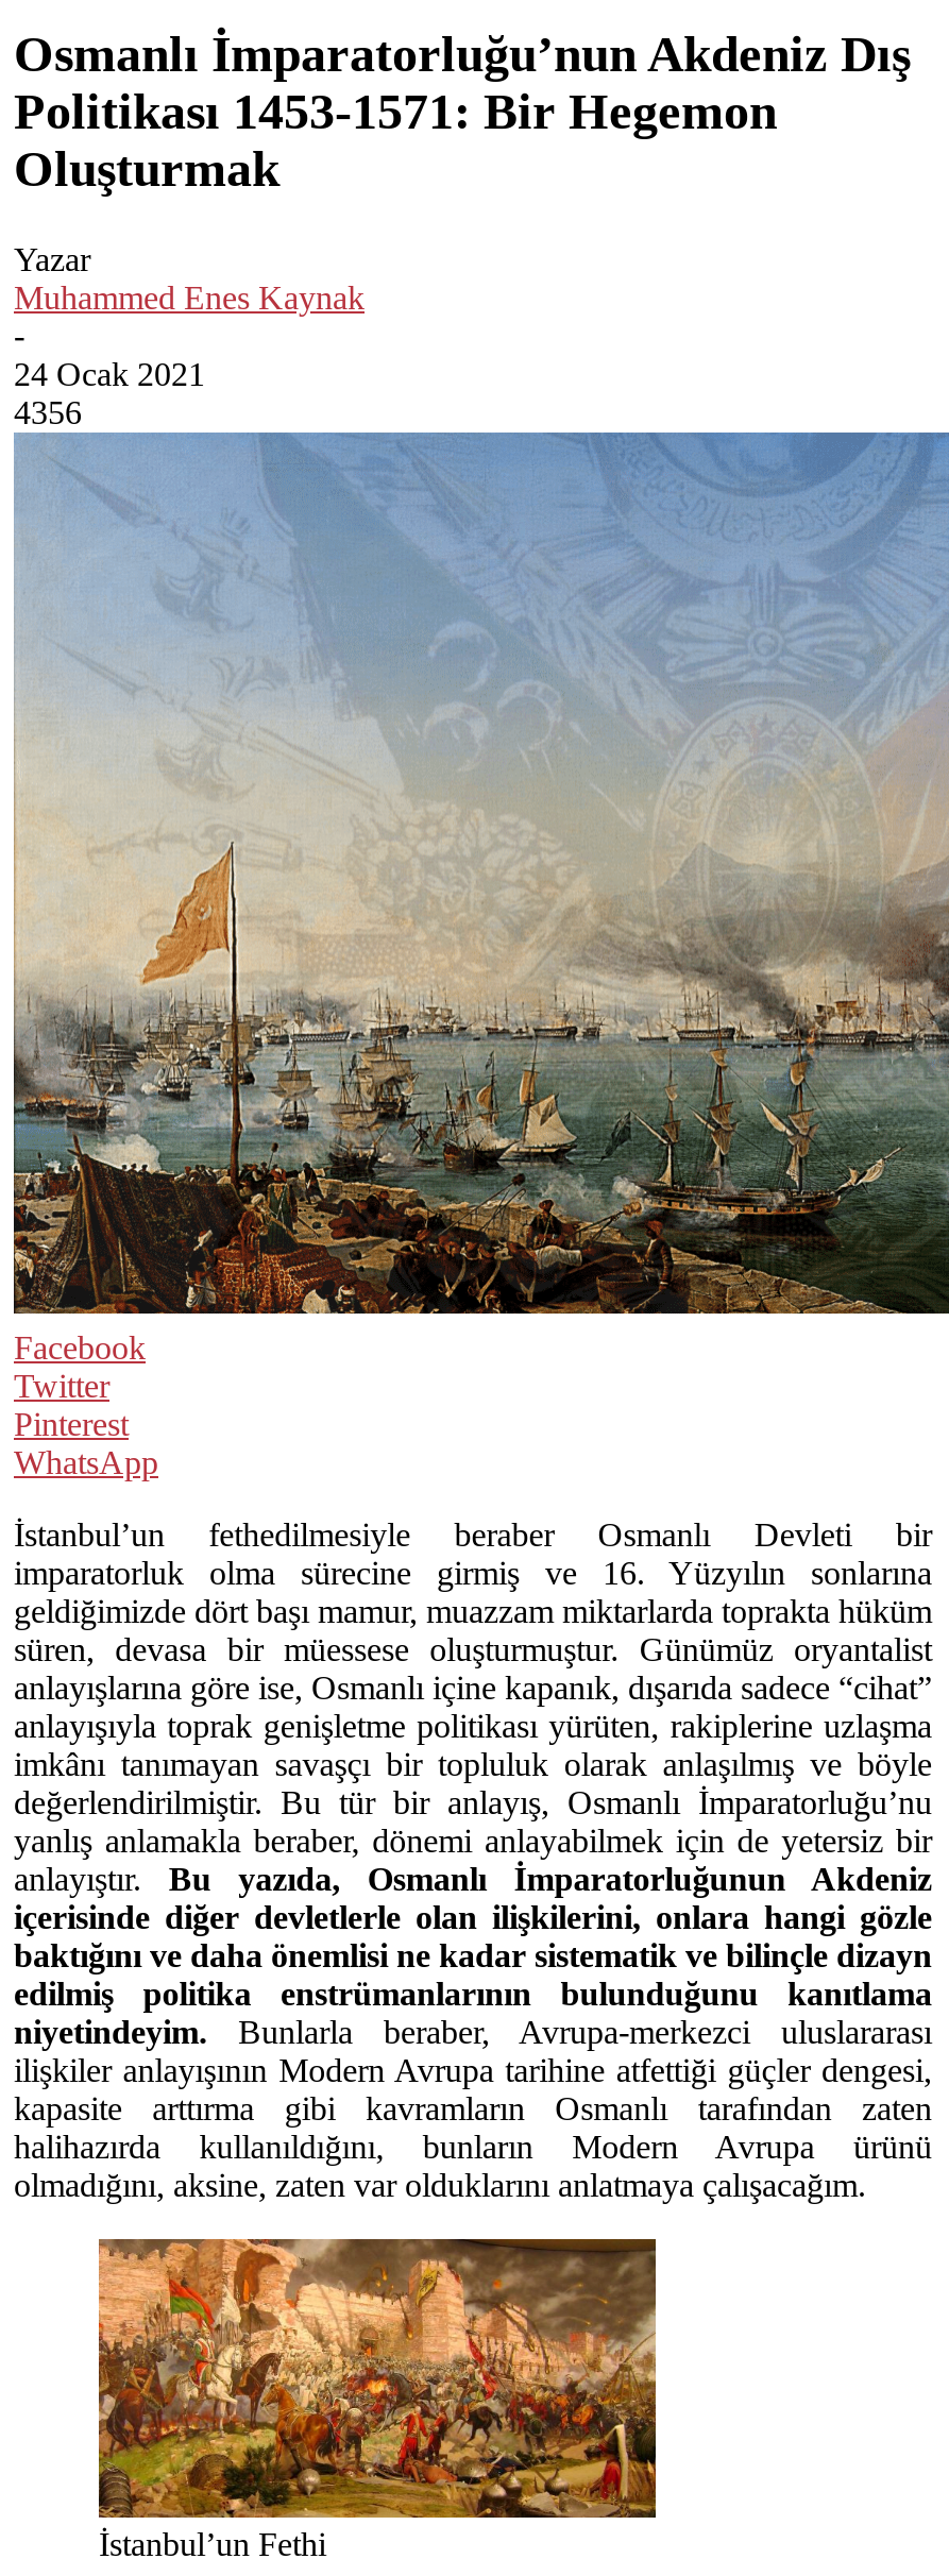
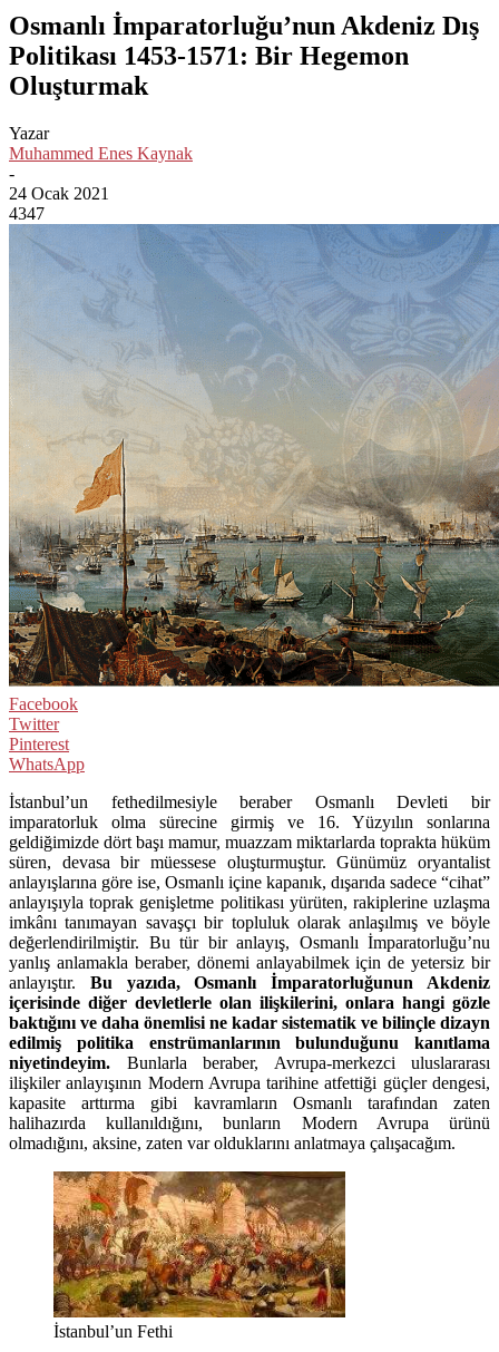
[14,394,82,430] 4356 -> [9,204,45,223] 4347

